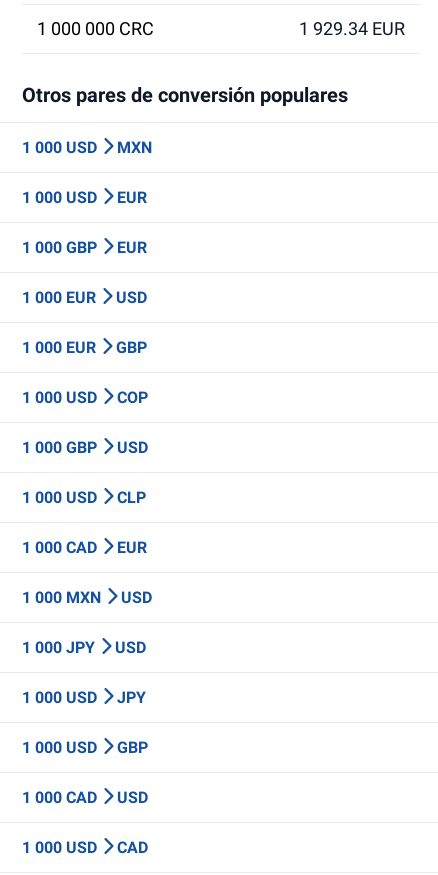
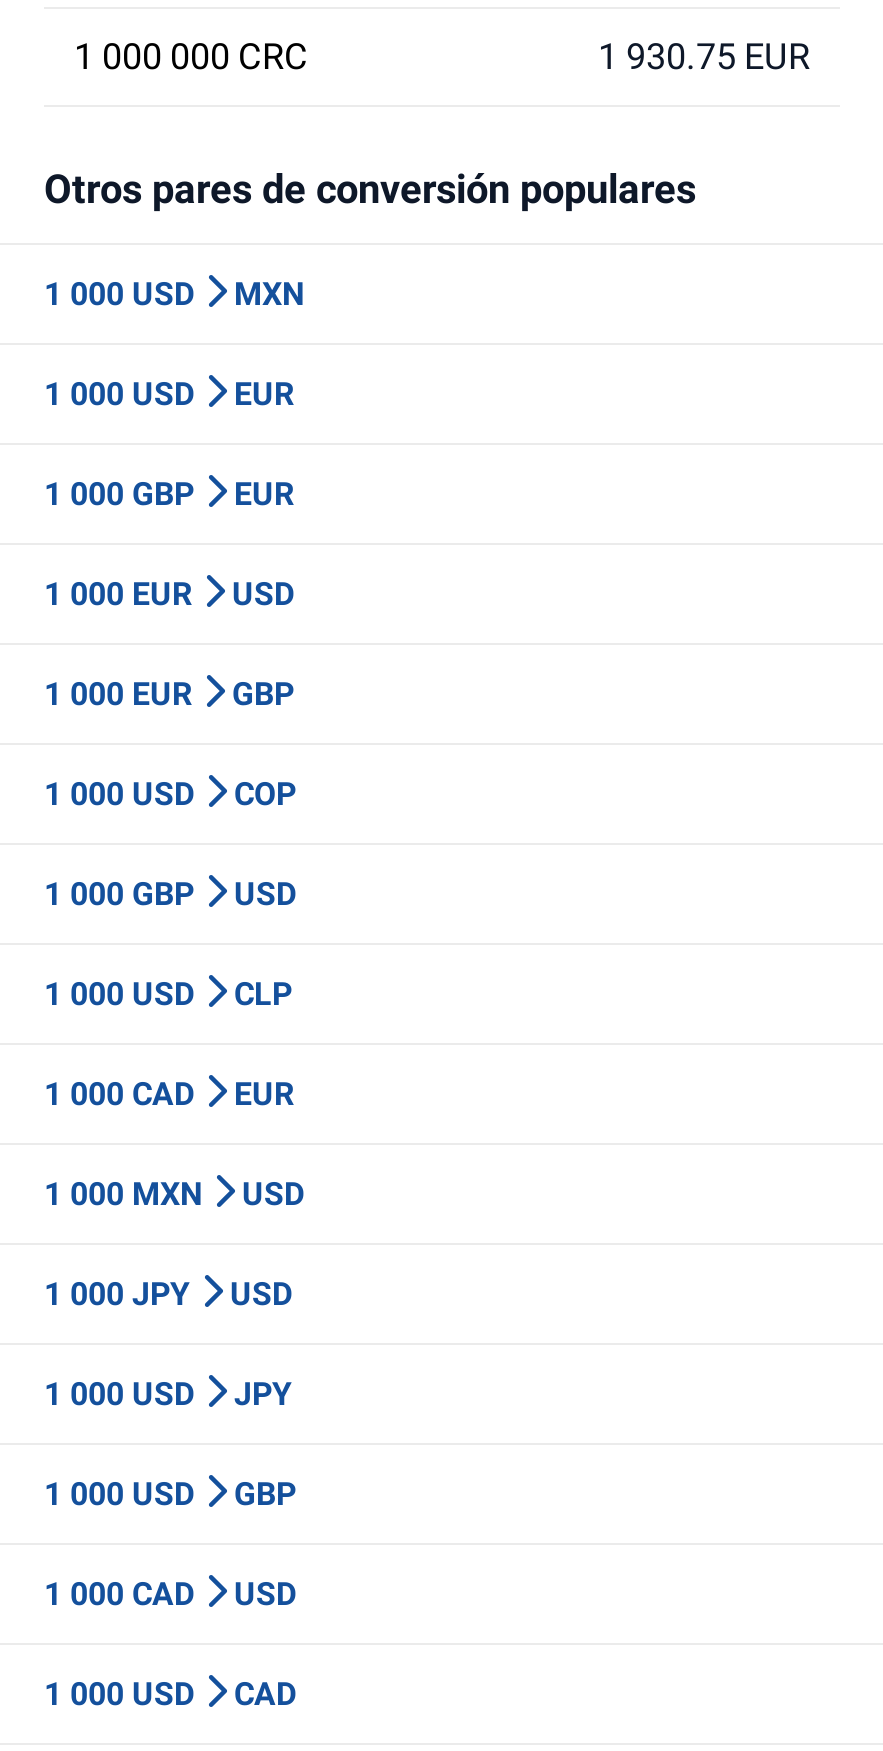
[299,18,405,39] 1 929.34 EUR -> [598,35,810,77] 1 930.75 EUR

